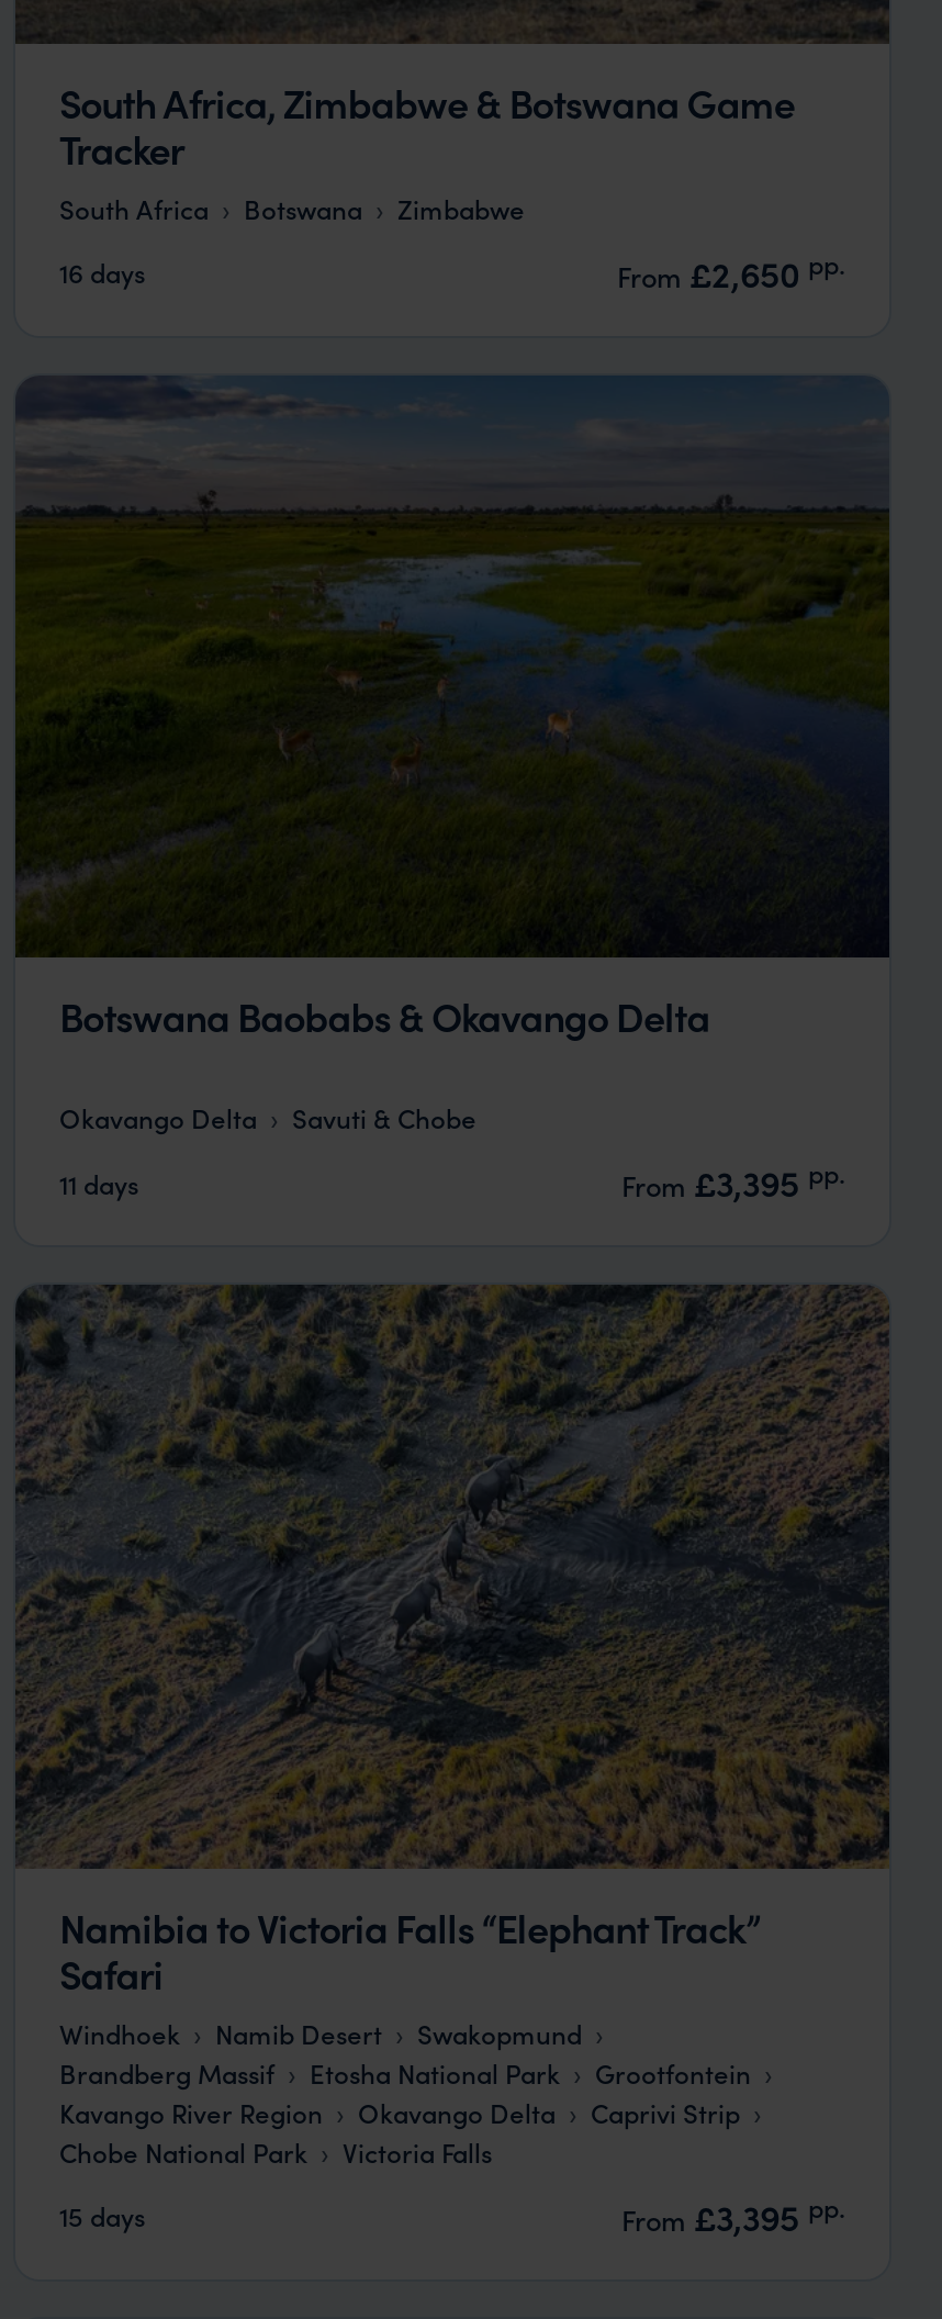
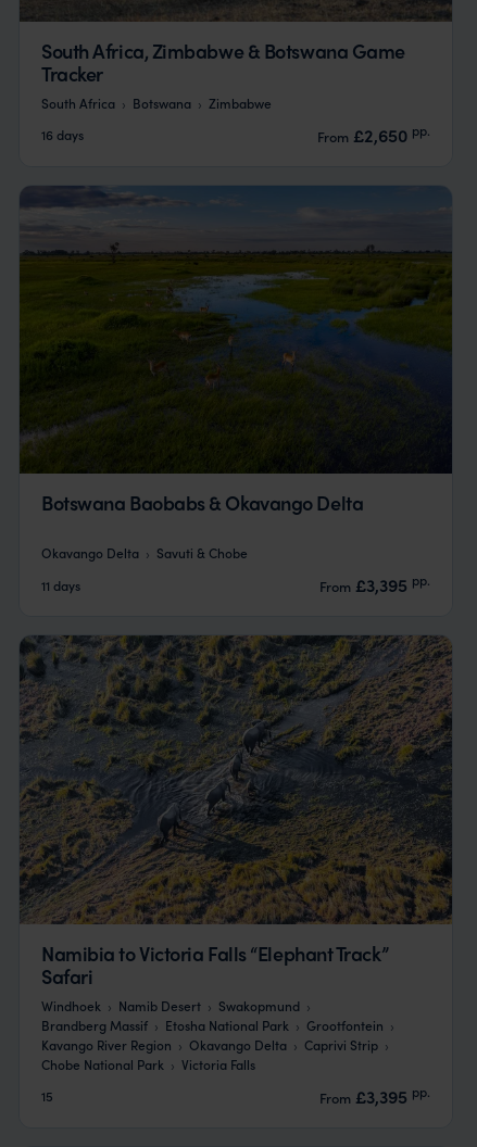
[59,2196,145,2234] 15 days -> [41,1086,53,1105] 15

